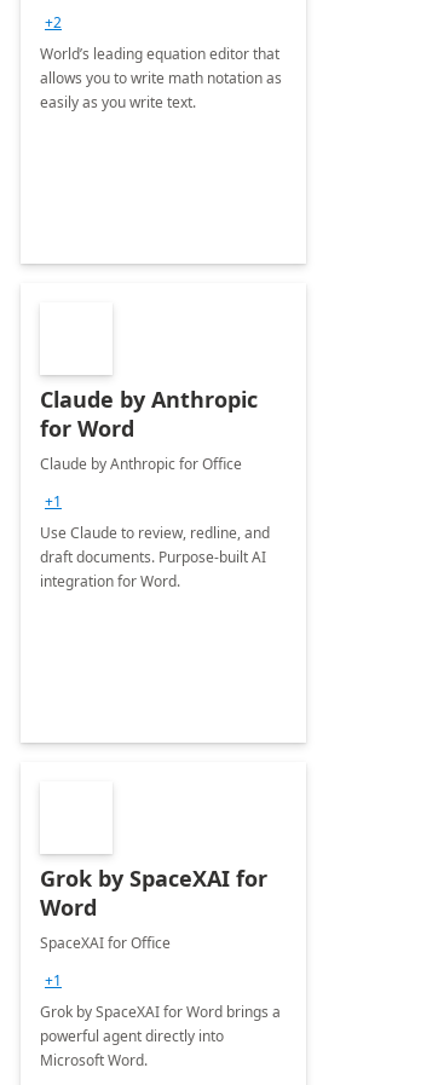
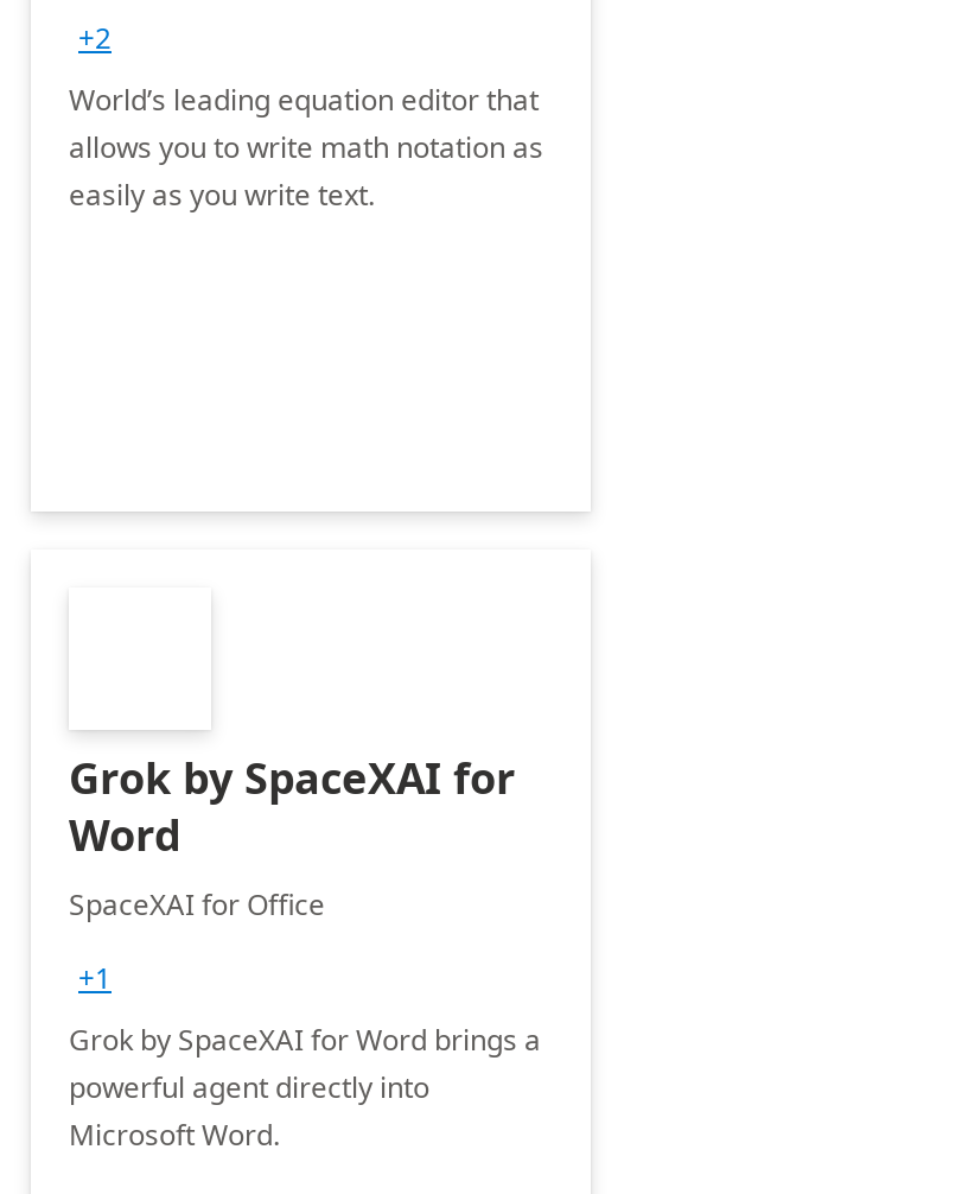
[40,385,270,591] Claude by Anthropic | for Word | Claude by Anthropic for Office | +1 | Use Claude to review, redline, and | draft documents. Purpose-built AI | integration for Word. -> none

